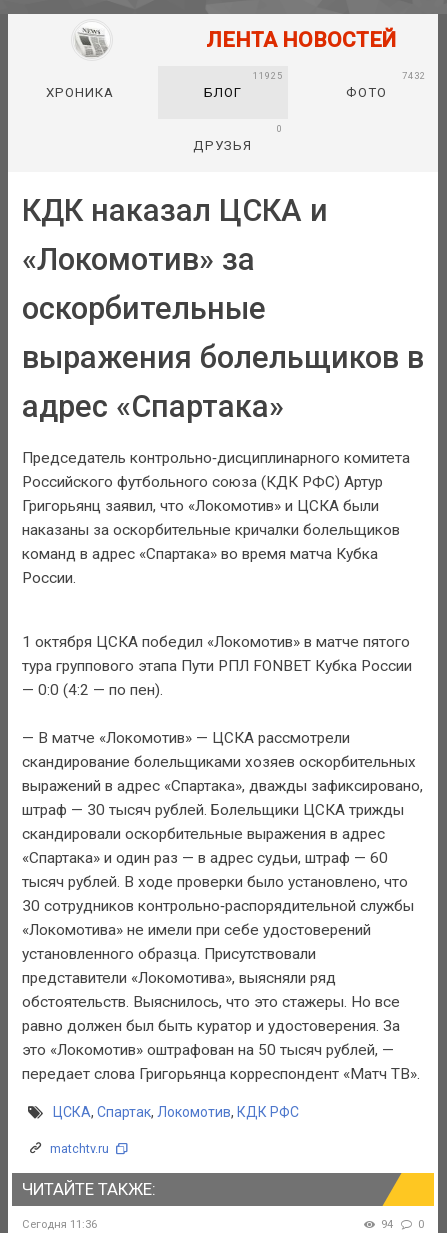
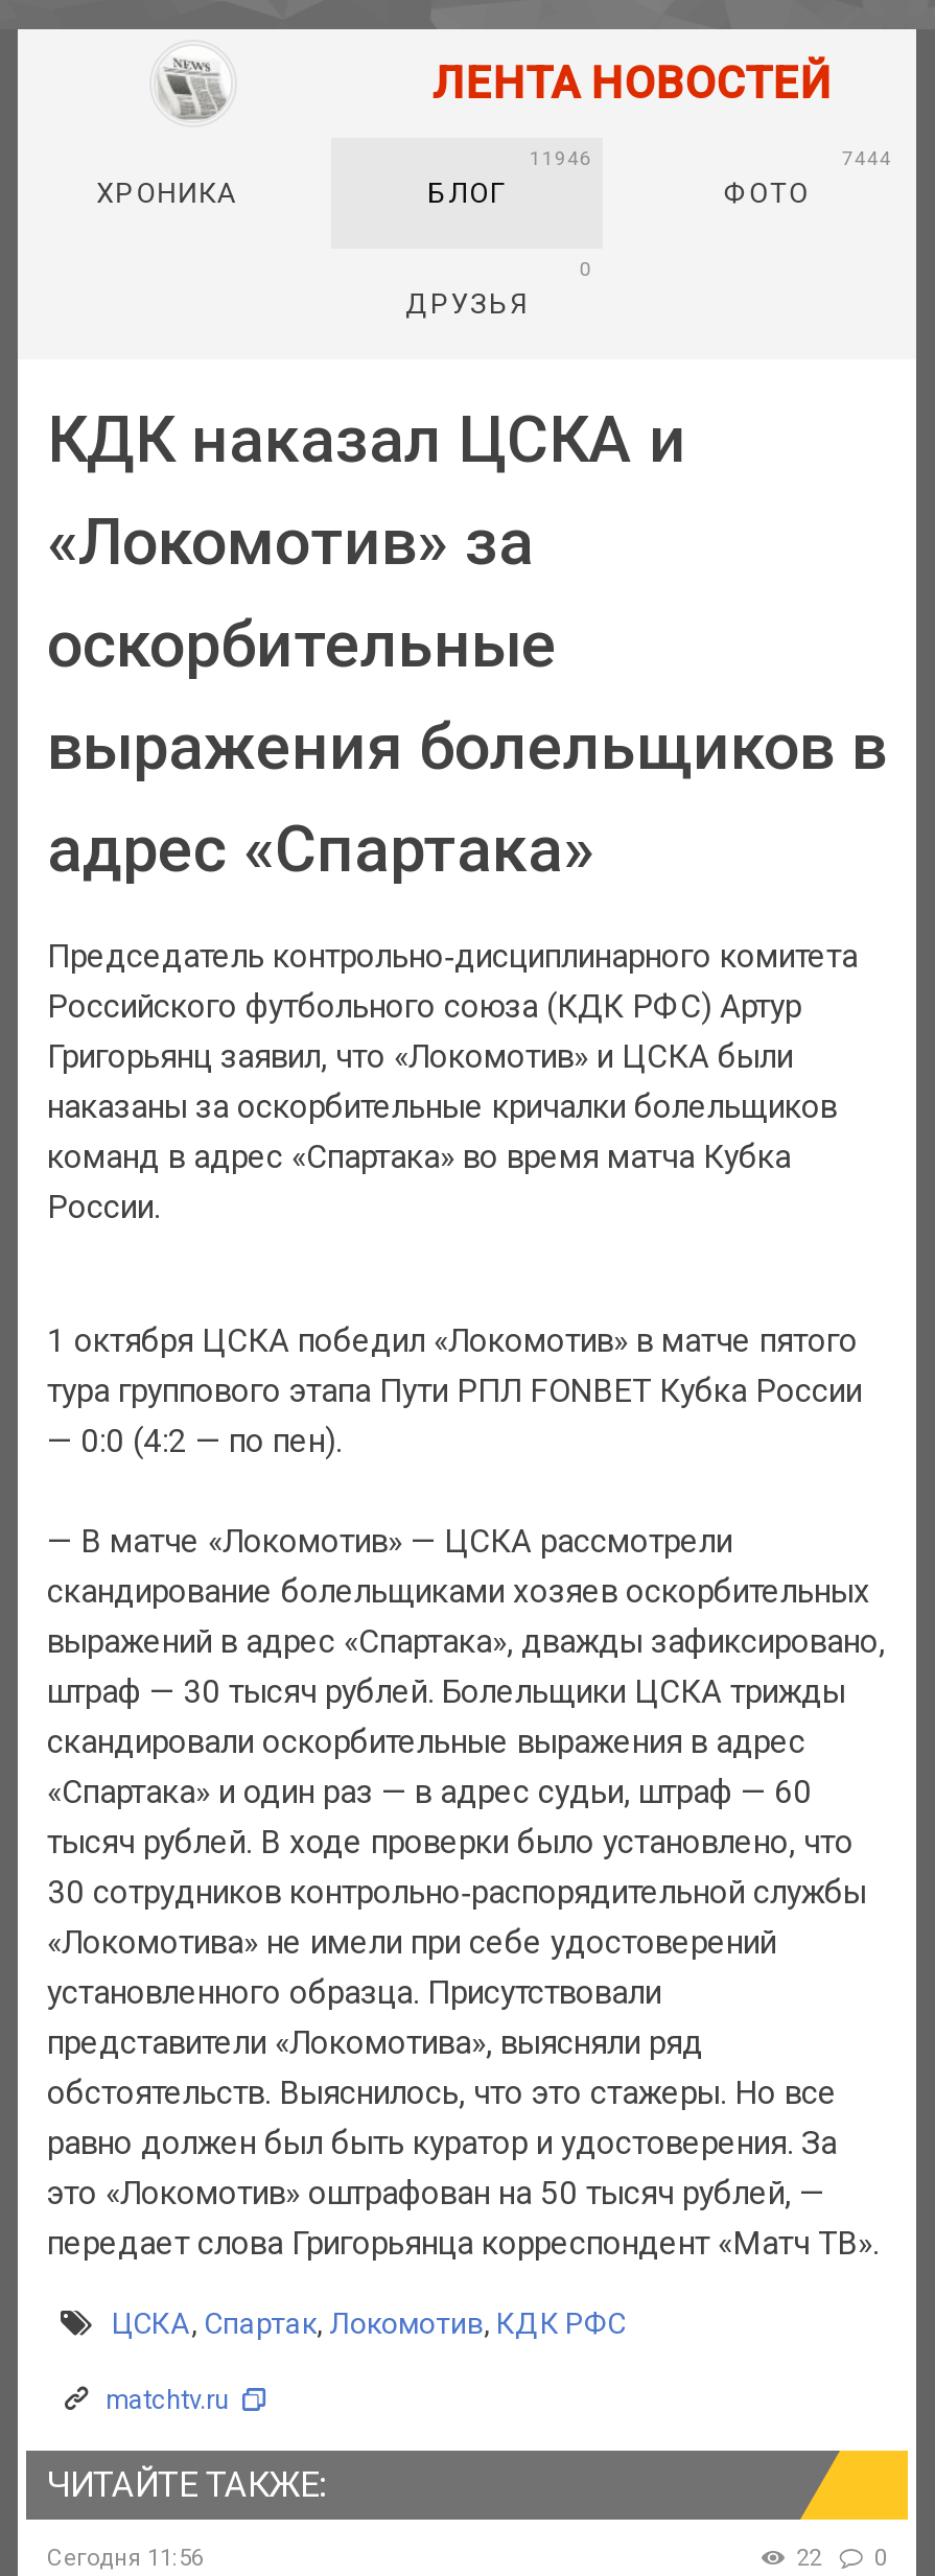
[253,70,283,81] 11925 -> [529,145,592,168] 11946
[402,70,426,81] 7432 -> [841,145,892,168] 7444
[22,1218,97,1231] Сегодня 11:36 -> [47,2545,204,2572] Сегодня 11:56
[381,1218,424,1231] 94 0 -> [796,2545,887,2572] 22 0

